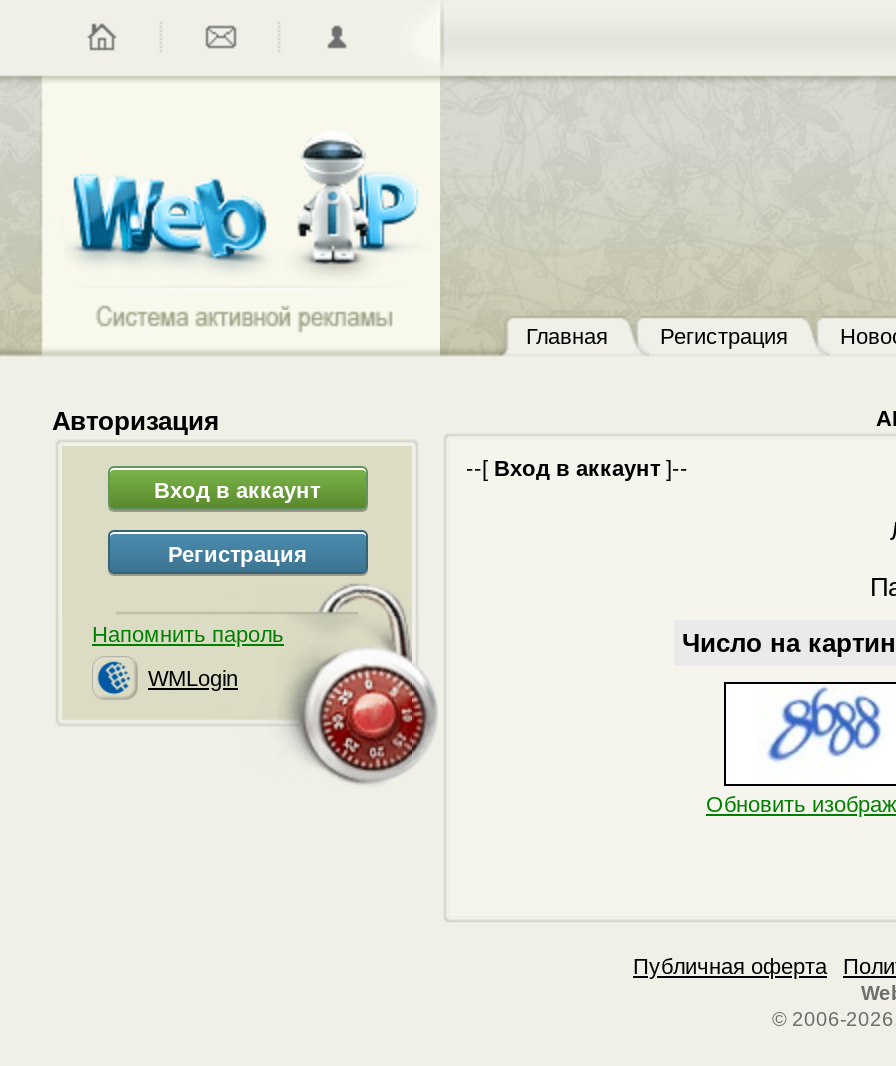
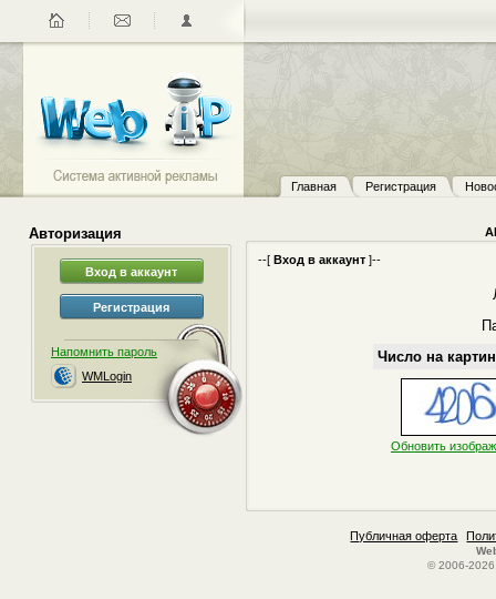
[768,686,890,766] [image] -> [426,380,493,426] [image]

